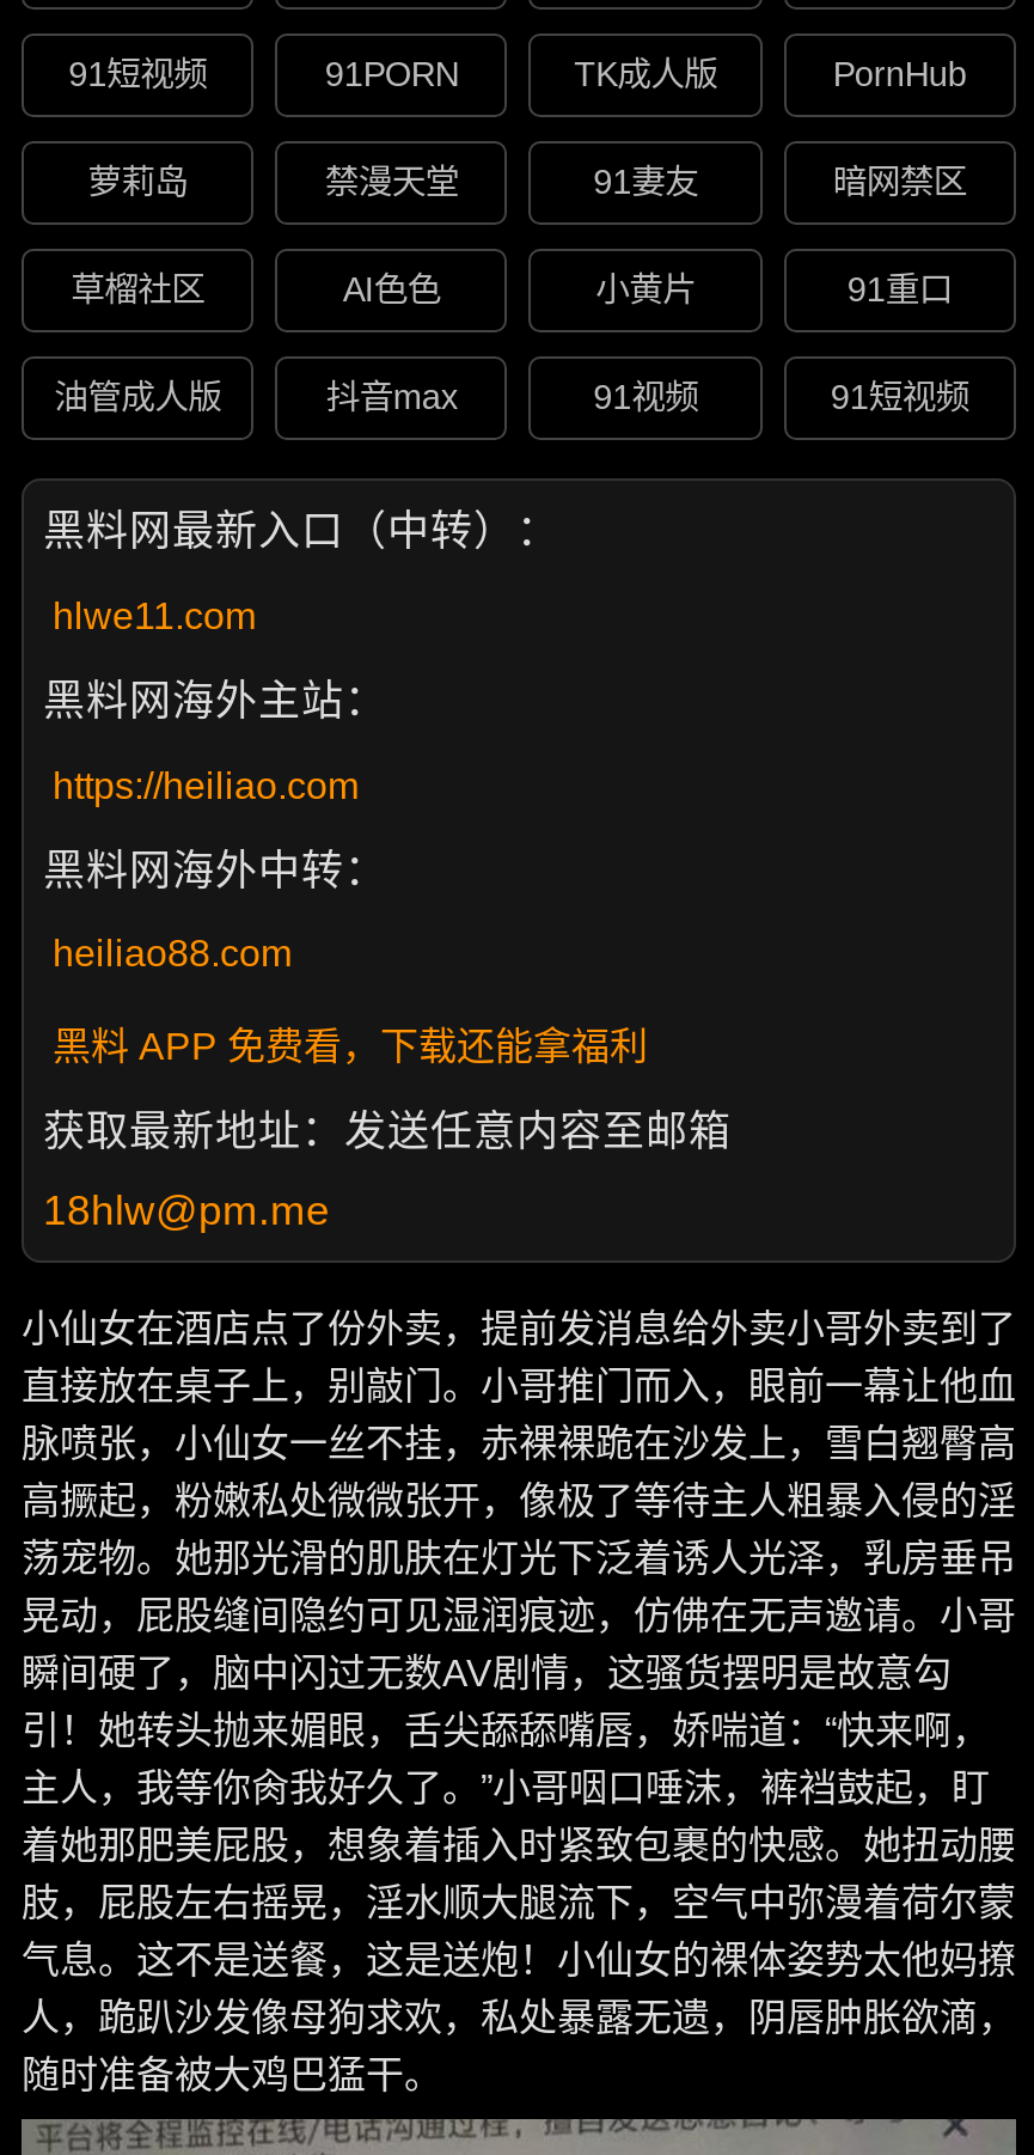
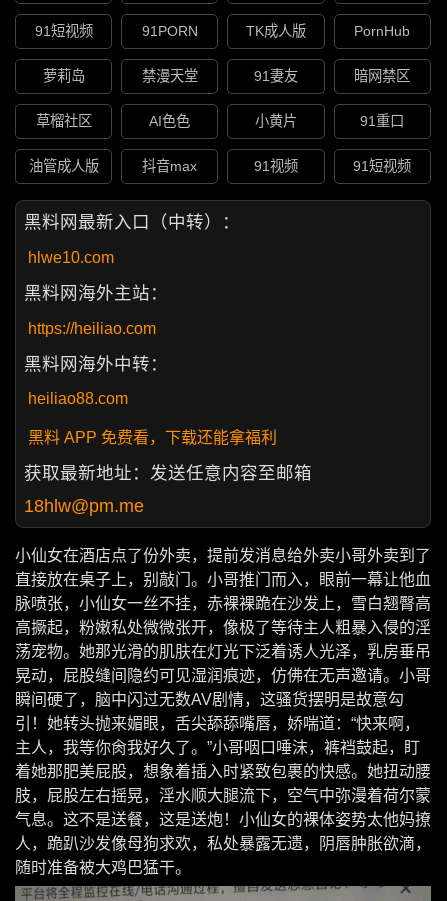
[53,595,256,636] hlwe11.com -> [28,249,114,266] hlwe10.com

